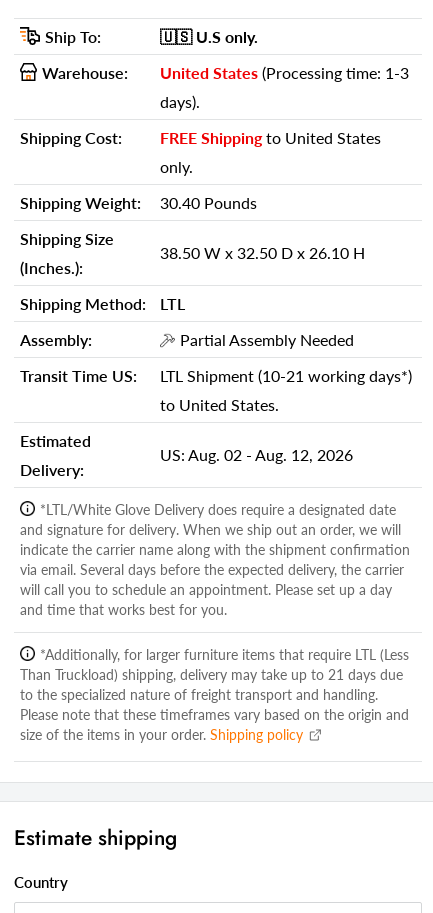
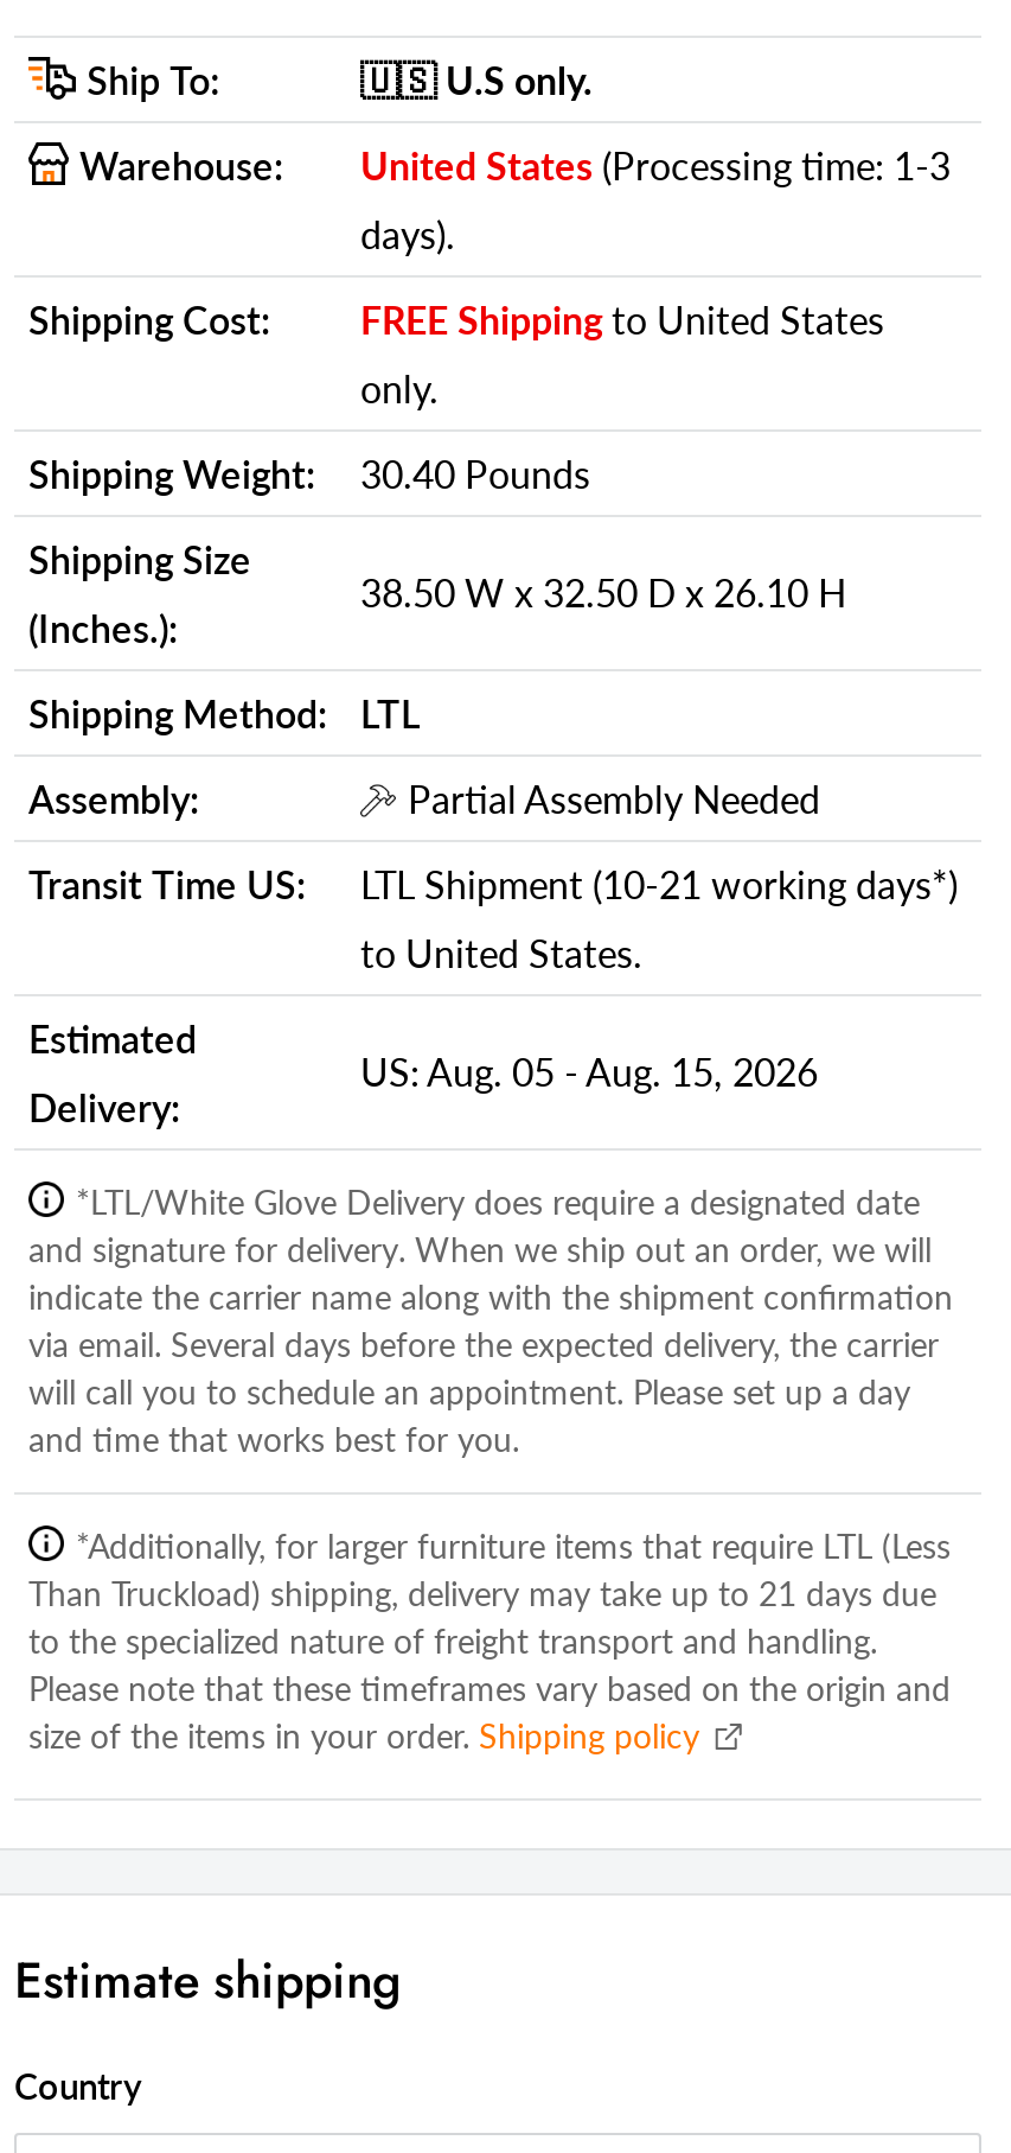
[160,445,353,464] US: Aug. 02 - Aug. 12, 2026 -> [360,1048,818,1093] US: Aug. 05 - Aug. 15, 2026

